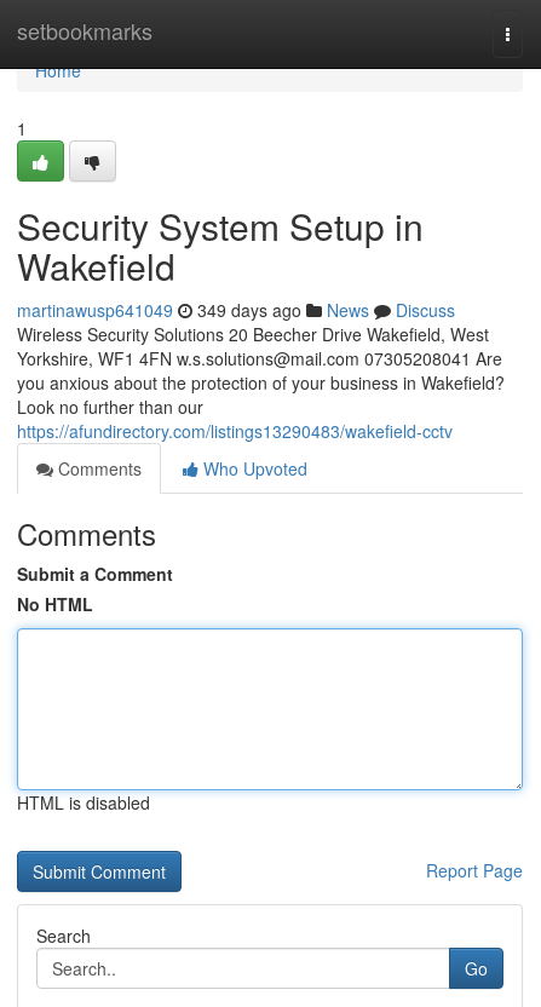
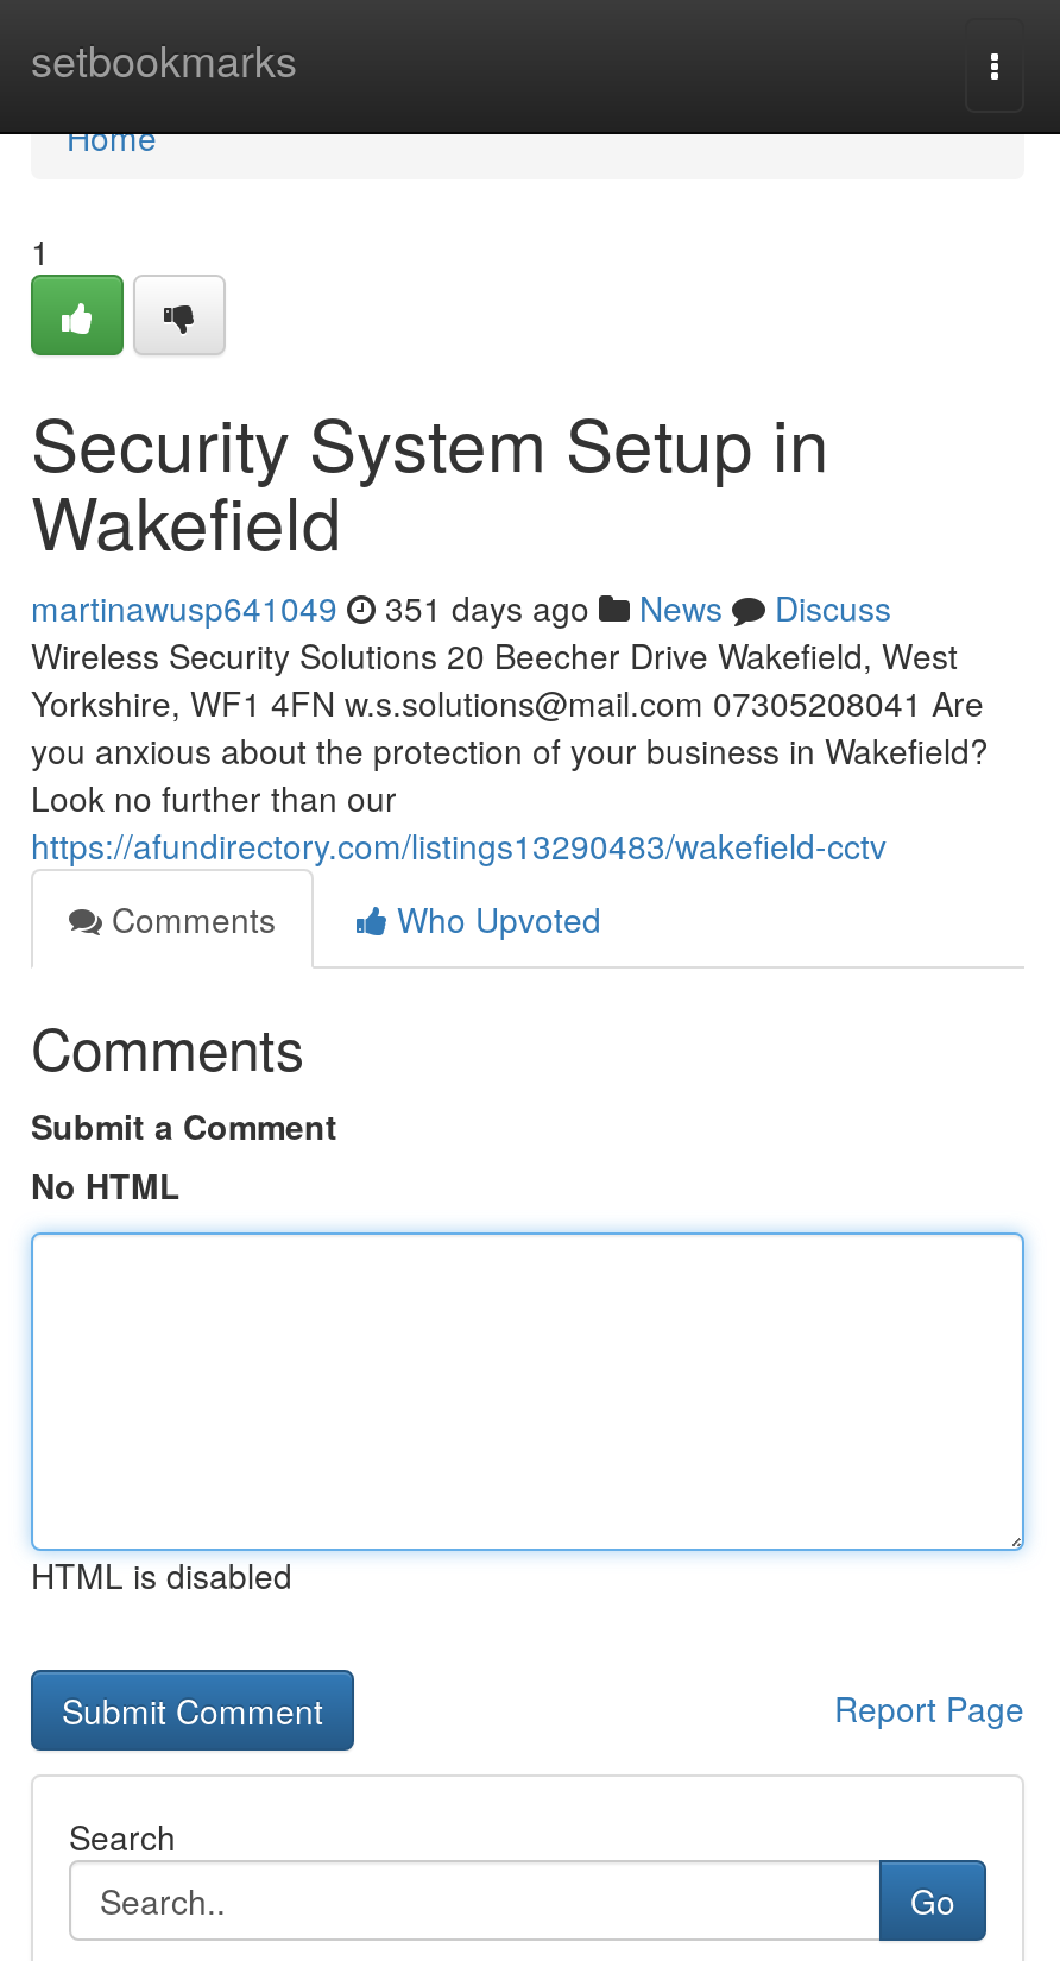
[17,298,455,322] martinawusp641049 349 days ago News Discuss -> [31,584,891,631] martinawusp641049 351 days ago News Discuss

